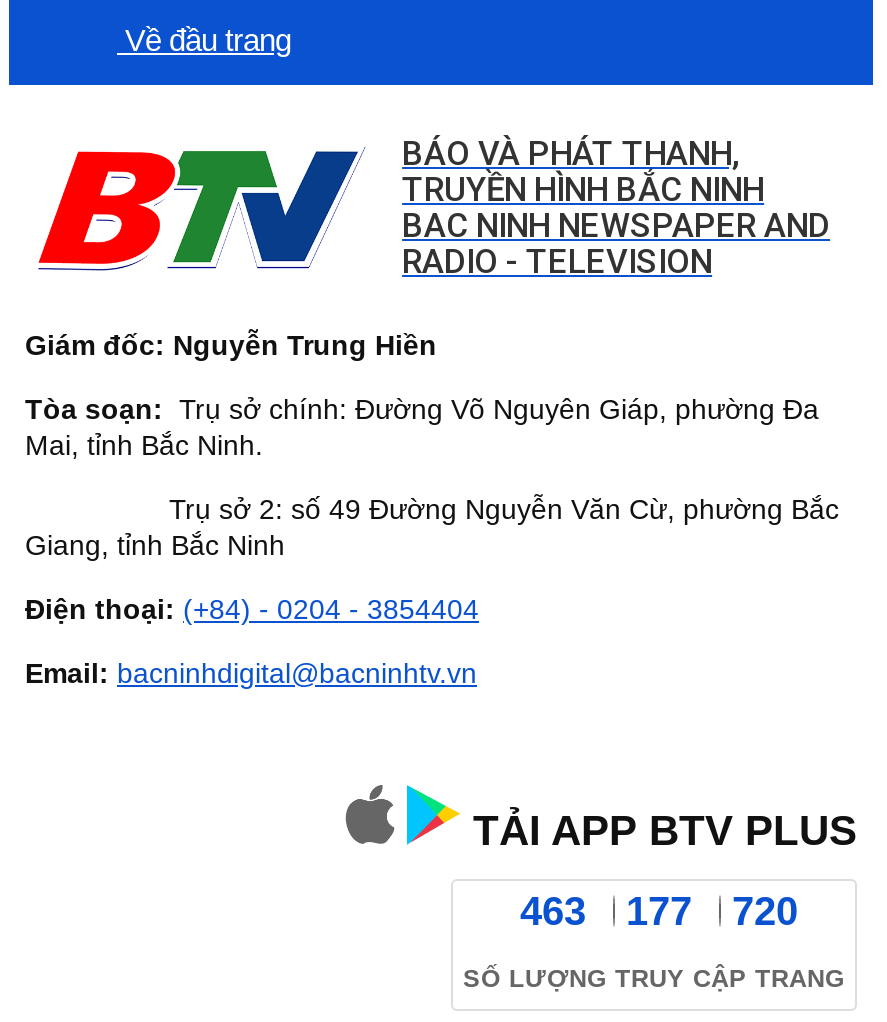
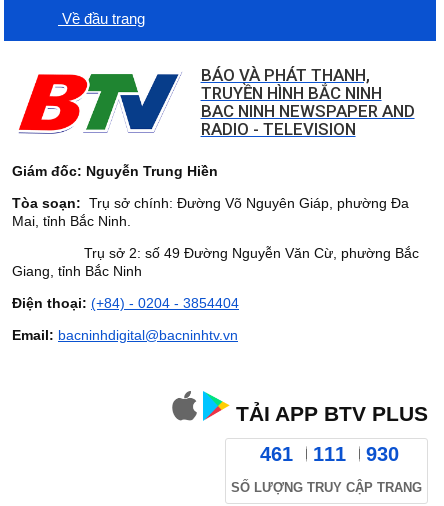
[520,889,586,933] 463 -> [259,443,292,465] 461
[626,889,692,933] 177 -> [312,443,345,465] 111
[732,889,798,933] 720 -> [365,443,398,465] 930

